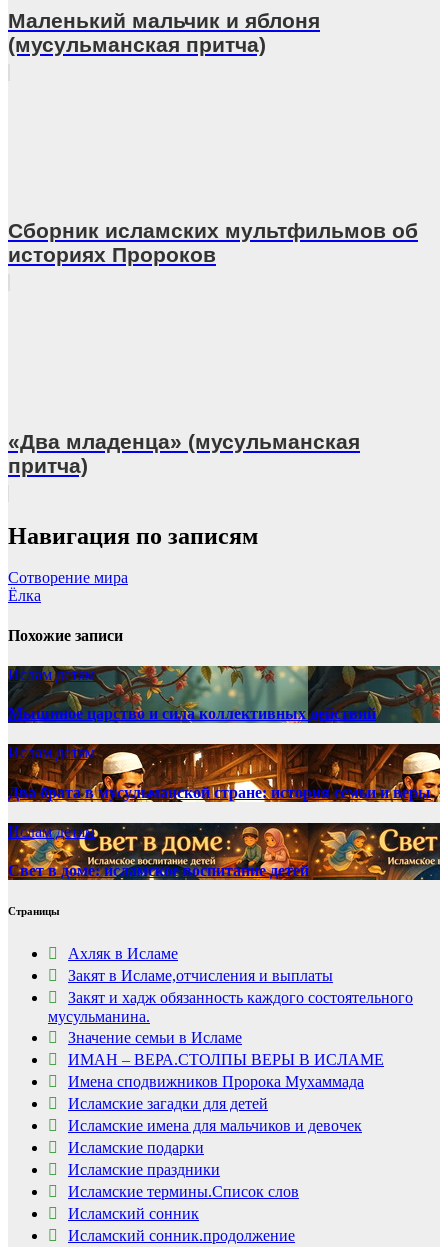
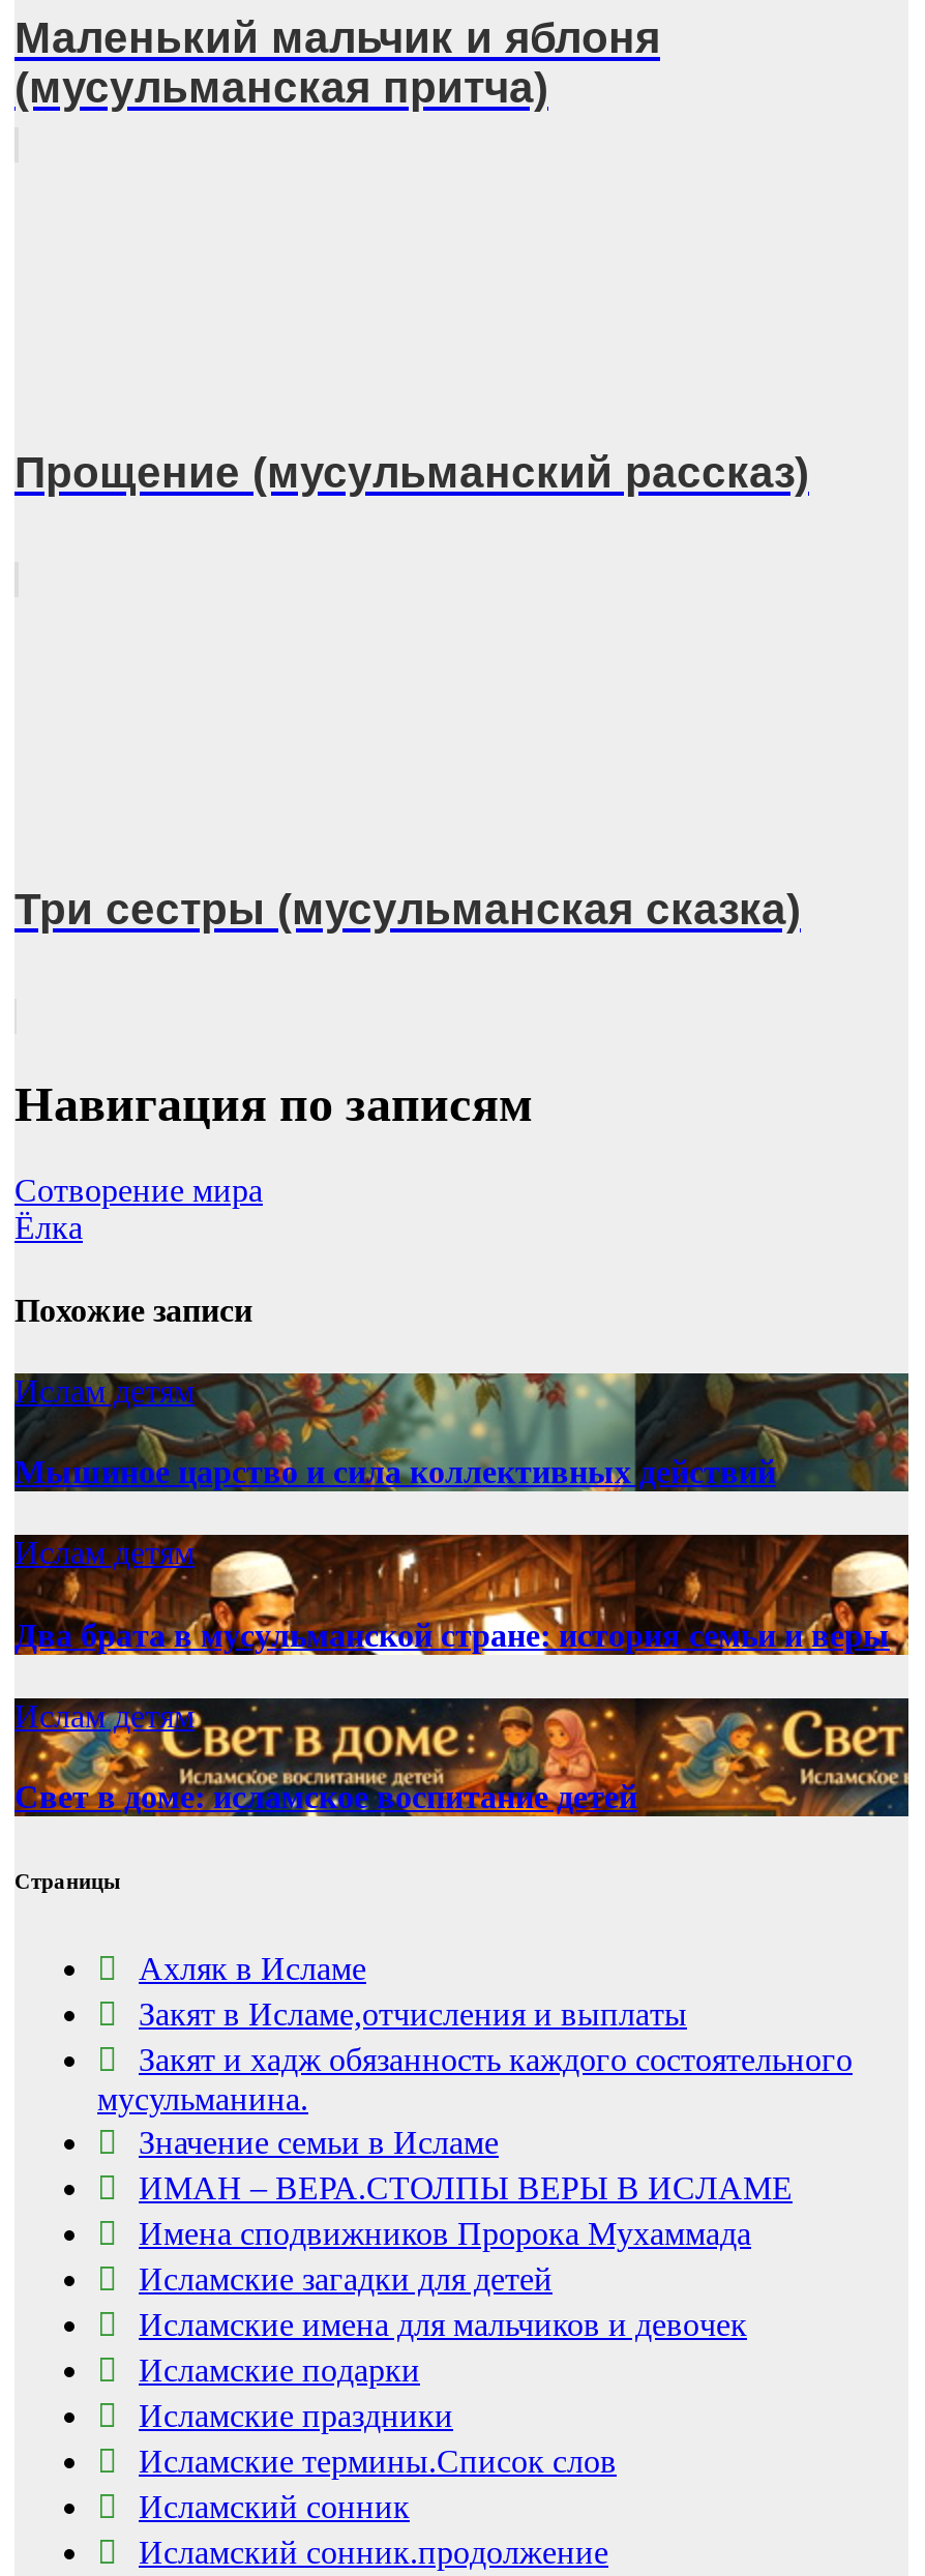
[8,219,418,266] Сборник исламских мультфильмов об | историях Пророков -> [14,449,809,496] Прощение (мусульманский рассказ)
[8,430,360,477] «Два младенца» (мусульманская | притча) -> [14,884,801,932] Три сестры (мусульманская сказка)

